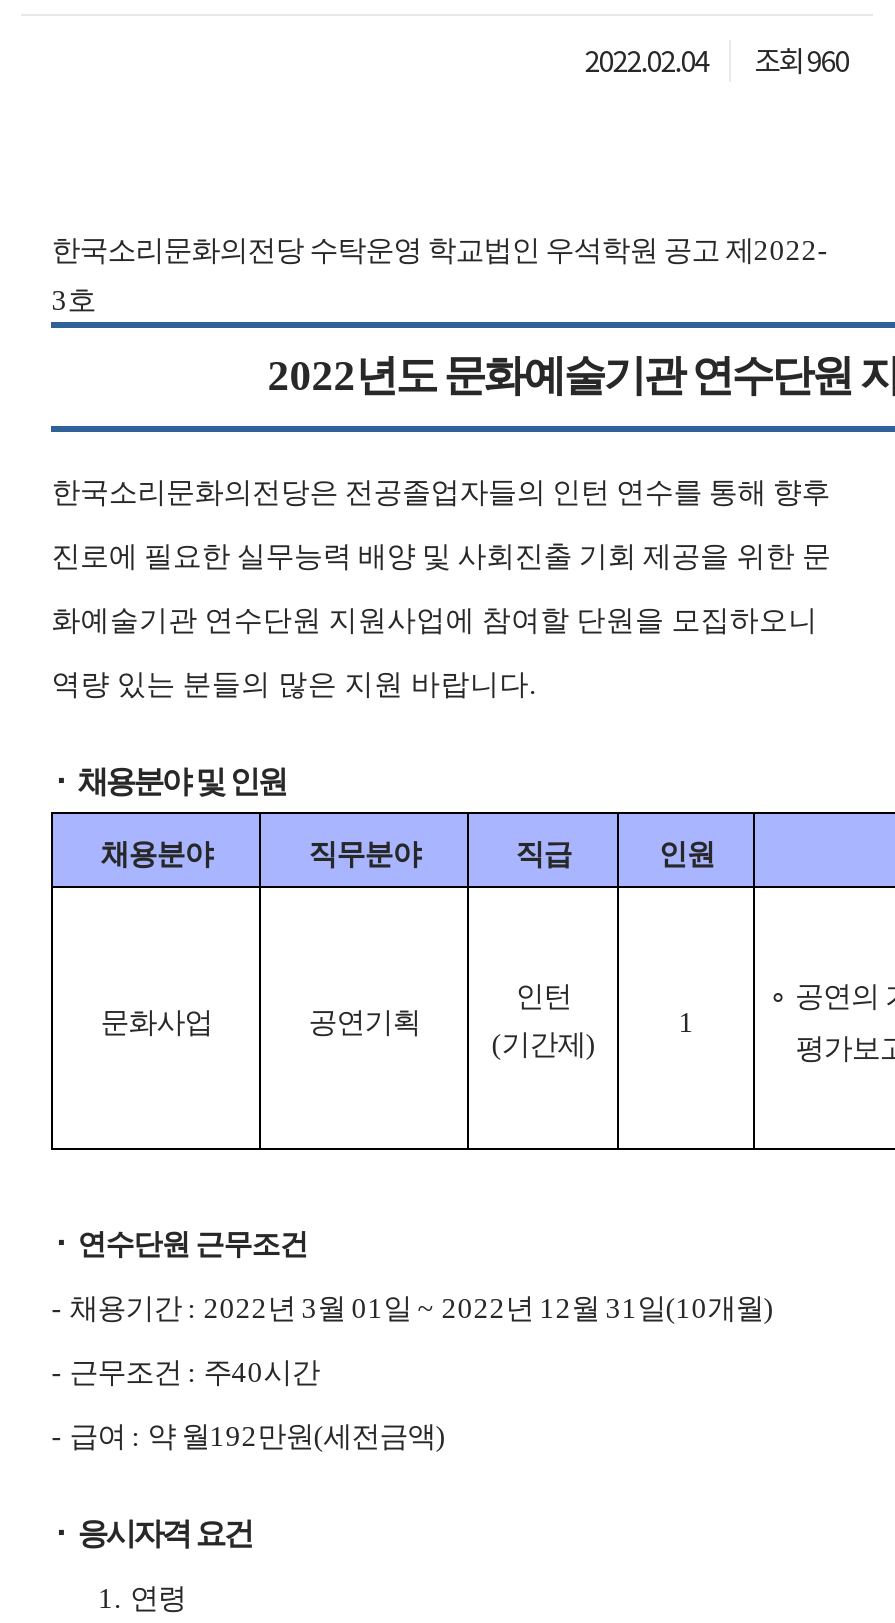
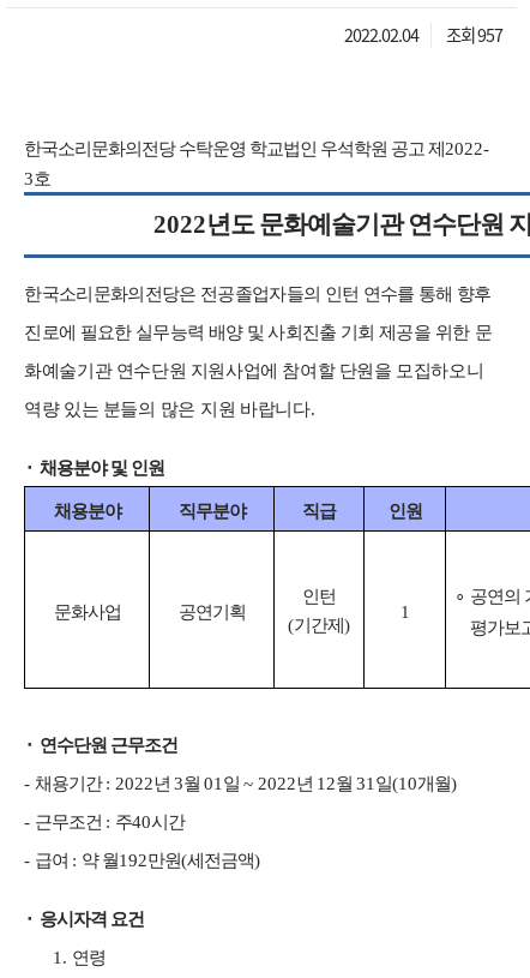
[585,38,849,82] 2022.02.04 조회 960 -> [344,22,502,48] 2022.02.04 조회 957

